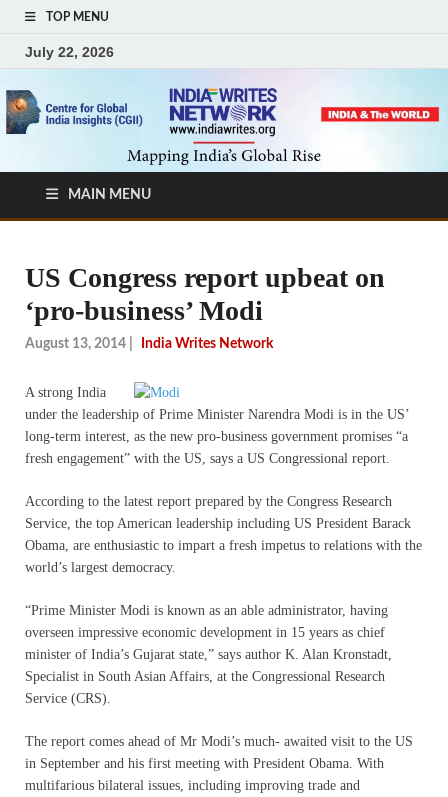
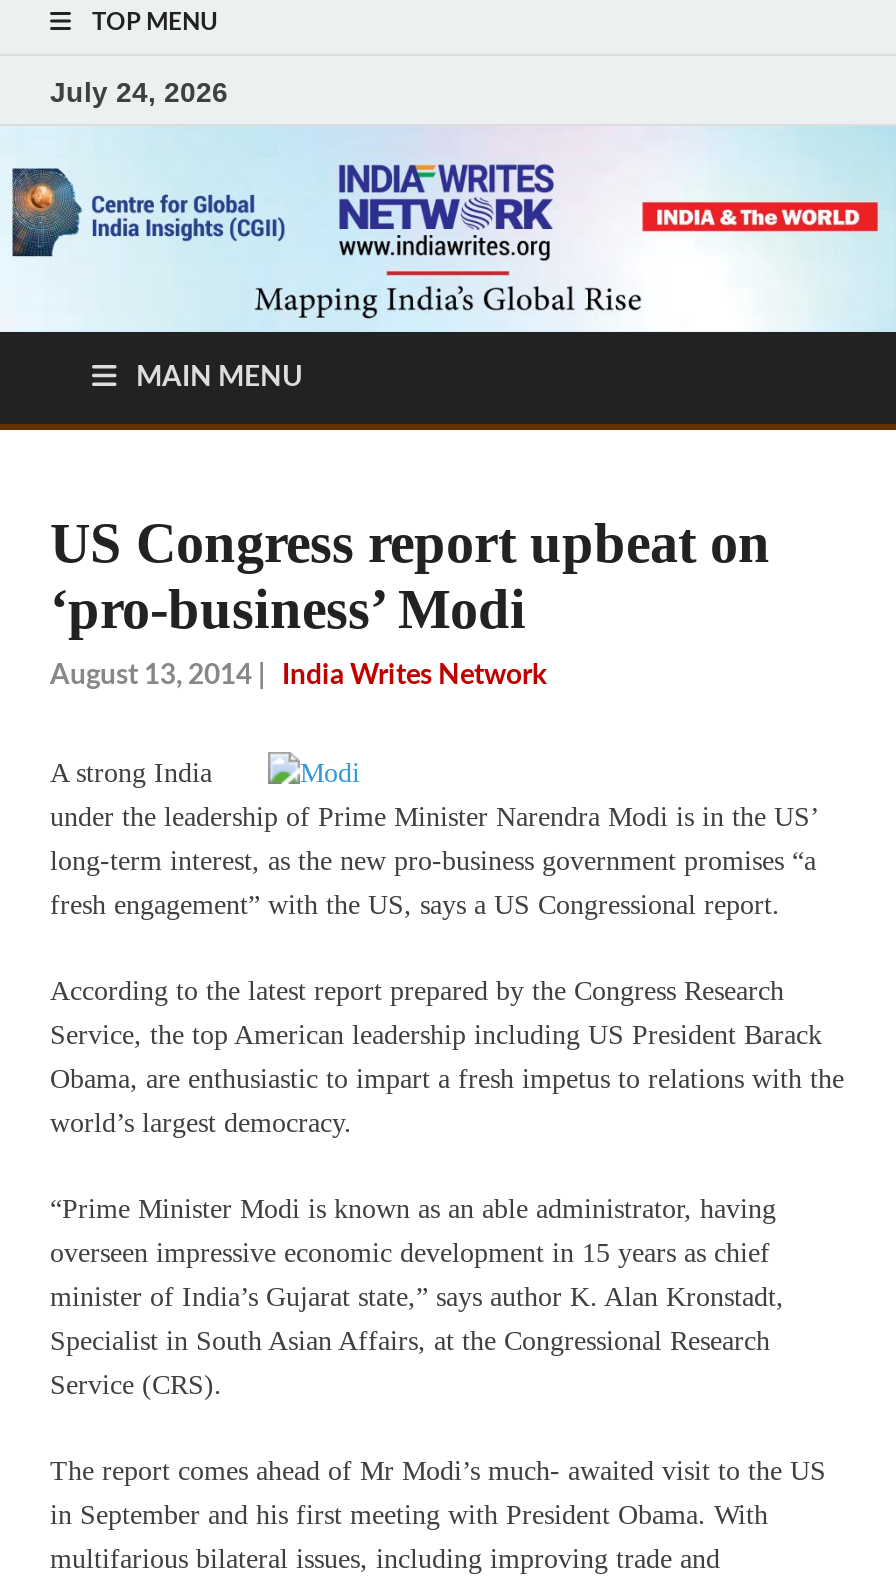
[25,43,114,59] July 22, 2026 -> [50,75,228,107] July 24, 2026

